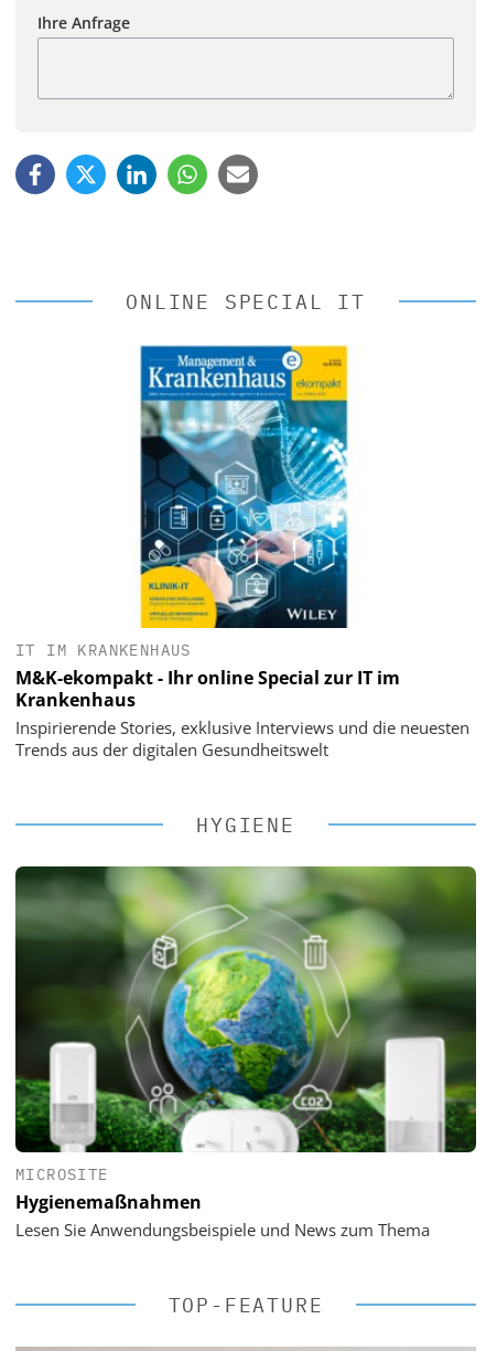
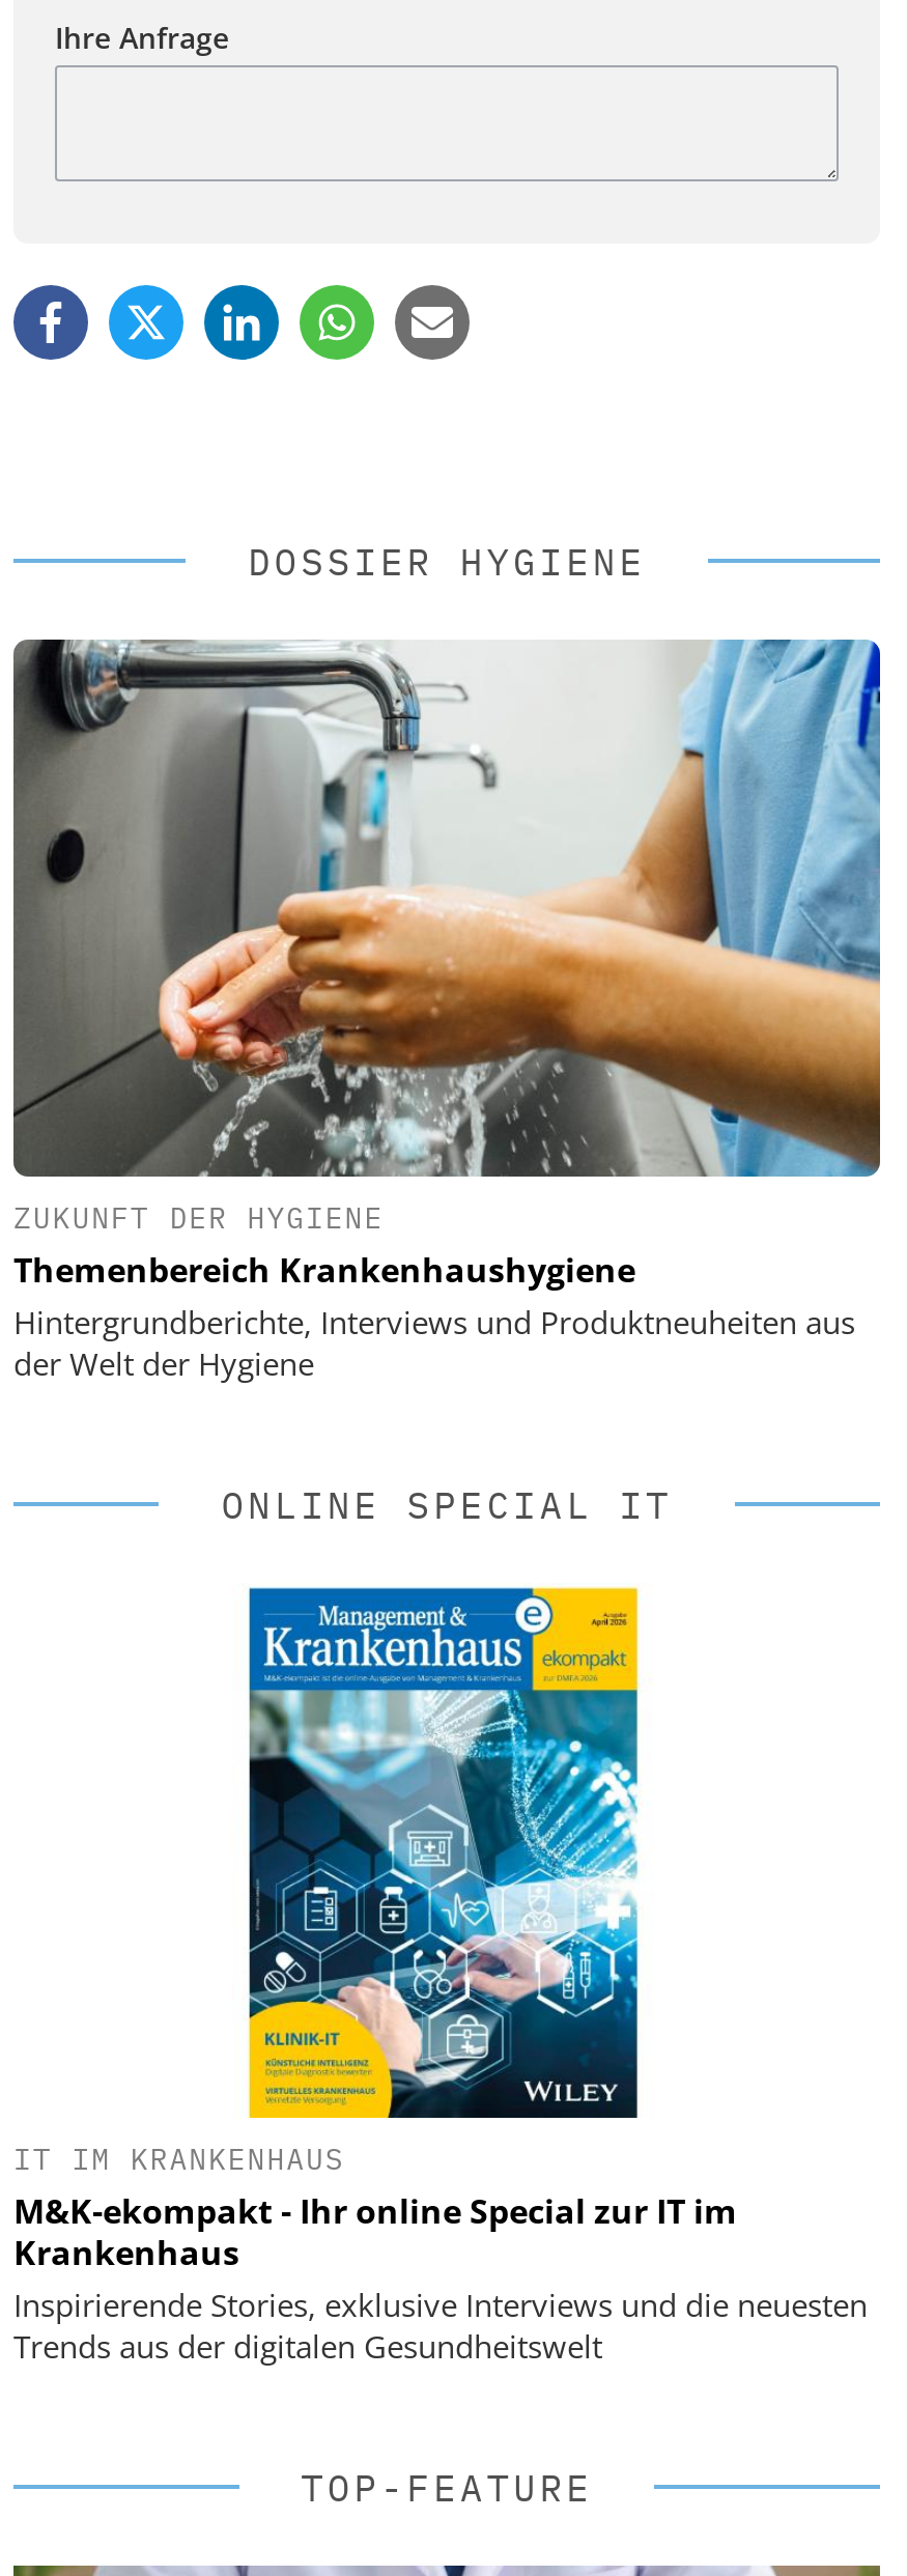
none -> [11,638,882,1384] [image] | ZUKUNFT DER HYGIENE | Themenbereich Krankenhaushygiene | Hintergrundberichte, Interviews und Produktneuheiten aus | der Welt der Hygiene
none -> [248,539,646,587] DOSSIER HYGIENE
moved [15,289,469,761] -> [13,1482,868,2368]: [image] | ONLINE SPECIAL IT | IT IM KRANKENHAUS | M&K-ekompakt - Ihr online Special zur IT im | Krankenhaus | Inspirierende Stories, exklusive Interviews und die neuesten | Trends aus der digitalen Gesundheitswelt
[196,813,295,838] HYGIENE -> none
[15,865,476,1240] [image] | MICROSITE | Hygienemaßnahmen | Lesen Sie Anwendungsbeispiele und News zum Thema -> none

